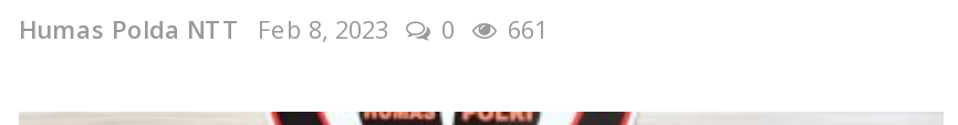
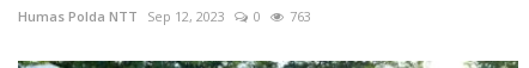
[19,13,388,46] Humas Polda NTT Feb 8, 2023 -> [18,8,225,25] Humas Polda NTT Sep 12, 2023
[508,13,548,46] 661 -> [290,8,311,25] 763

